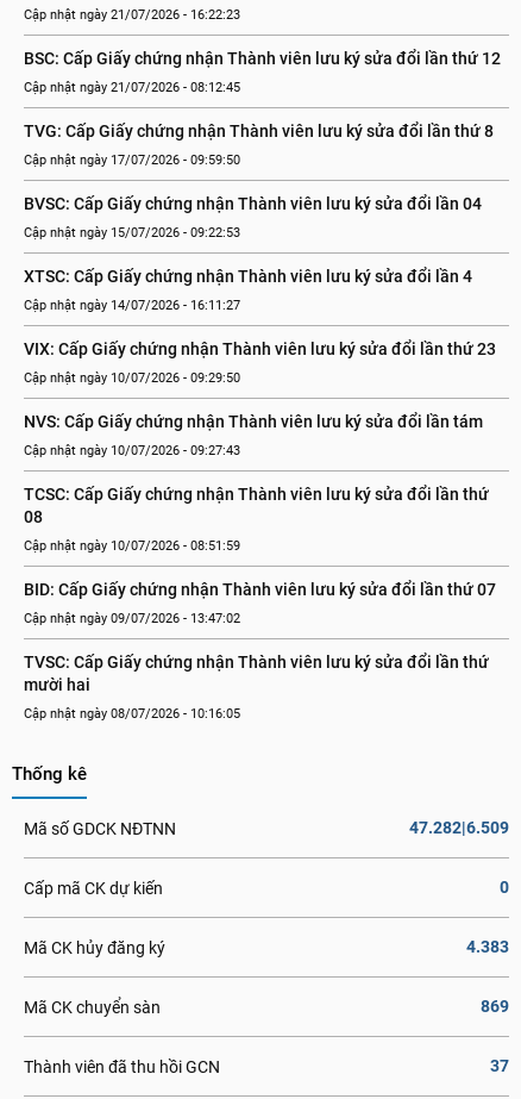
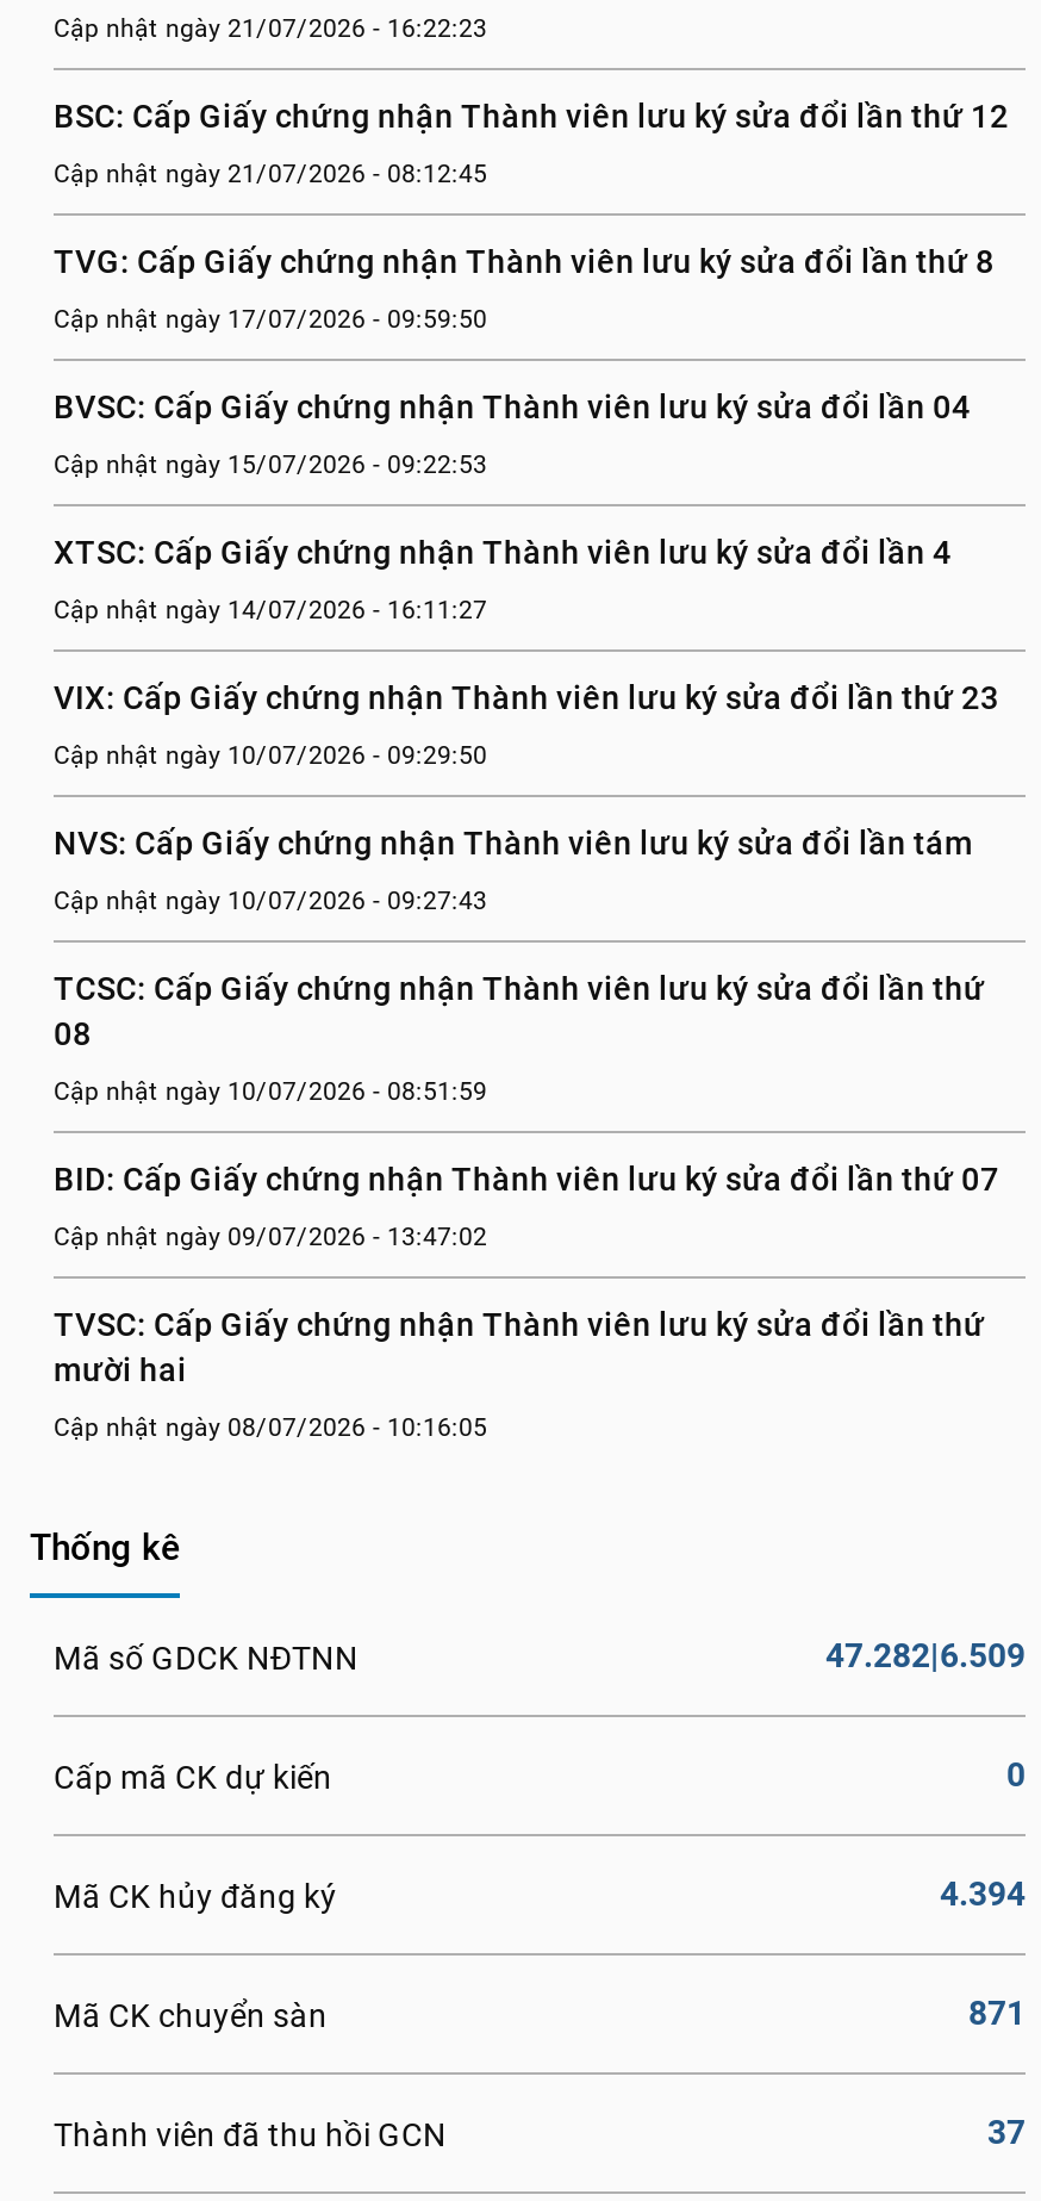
[466,937,509,956] 4.383 -> [940,1874,1026,1913] 4.394
[481,997,509,1016] 869 -> [968,1994,1026,2032] 871

